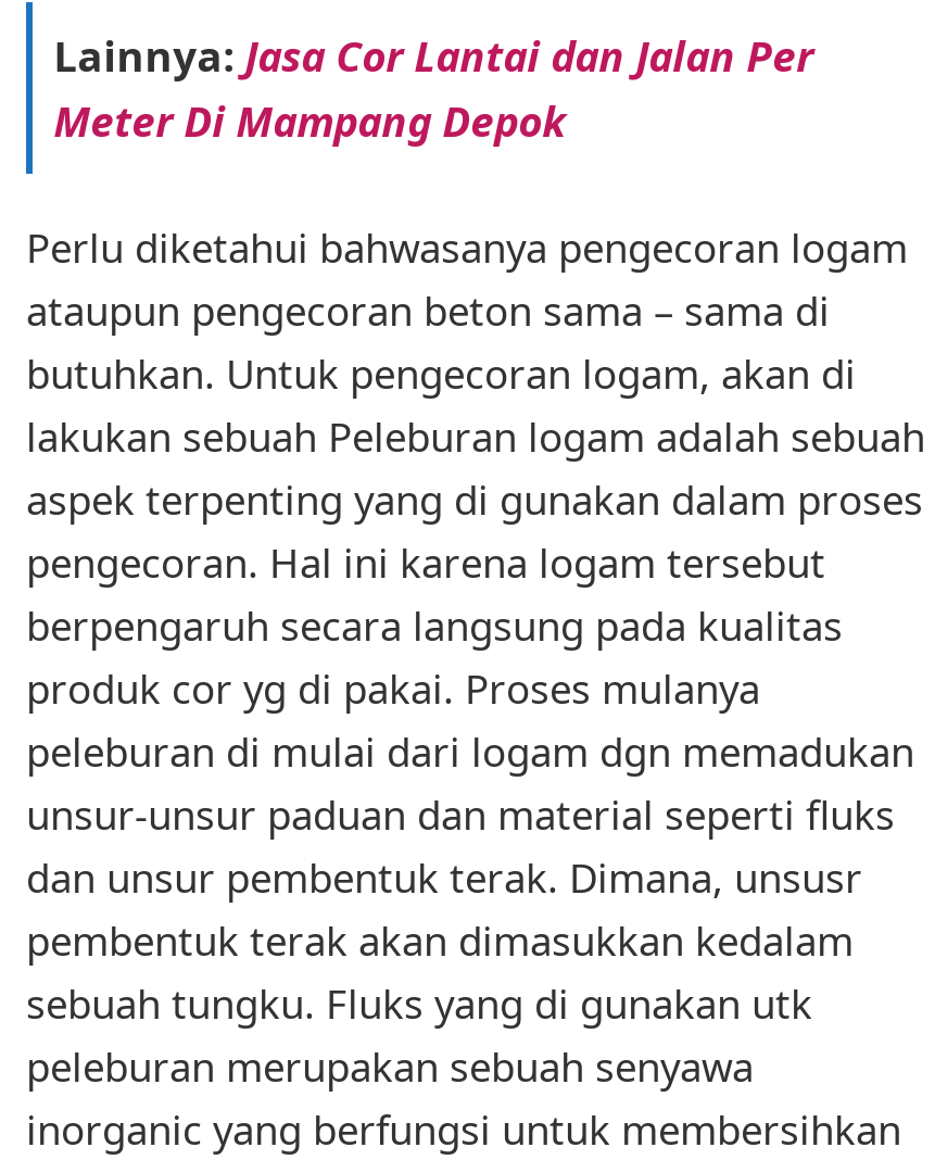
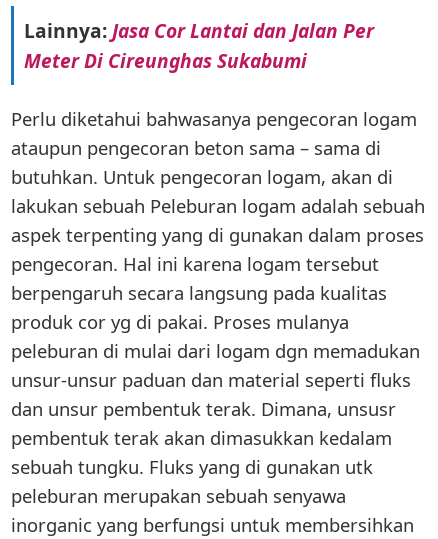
[53,90,566,149] Meter Di Mampang Depok -> [24,47,307,74] Meter Di Cireunghas Sukabumi

